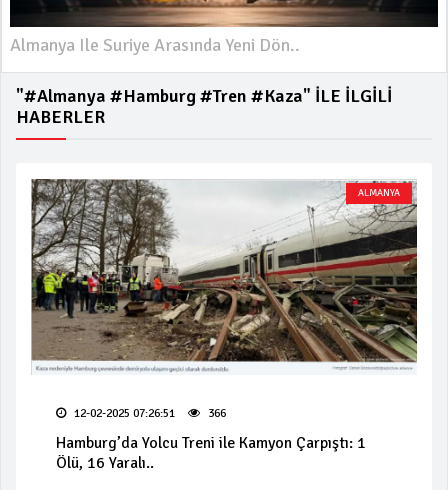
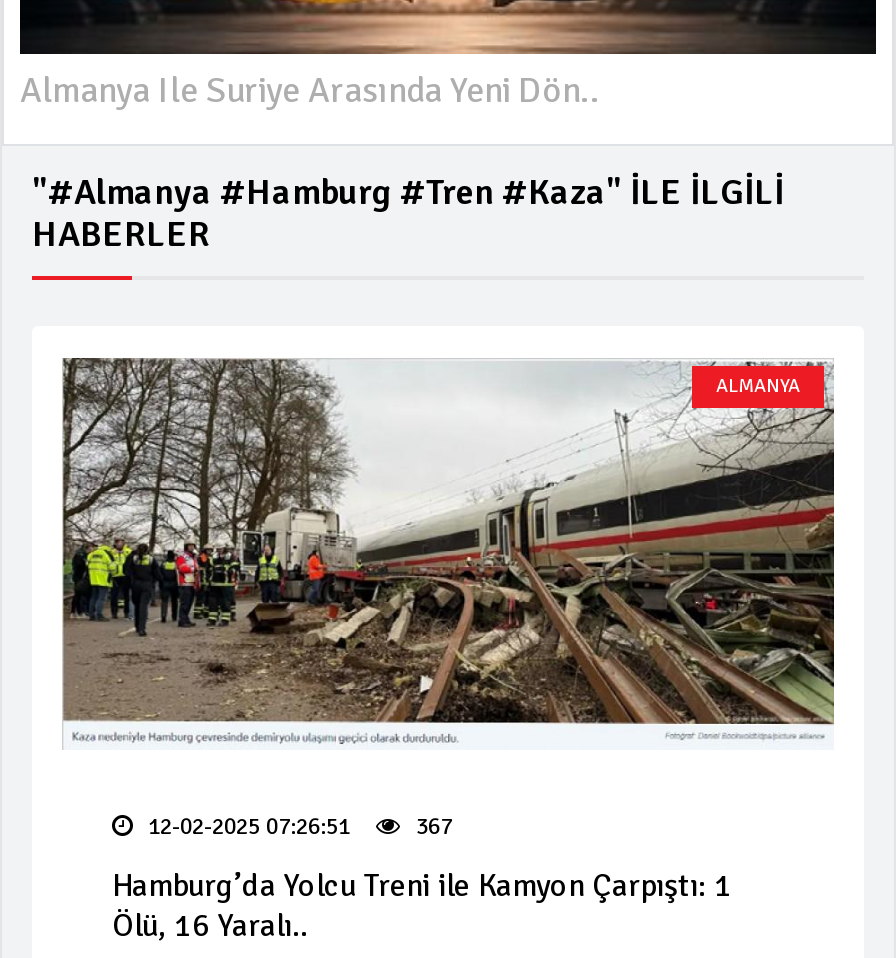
[71,406,226,421] 12-02-2025 07:26:51 366 -> [142,812,452,842] 12-02-2025 07:26:51 367

